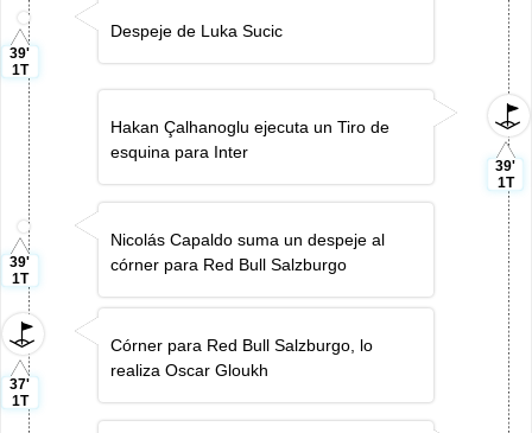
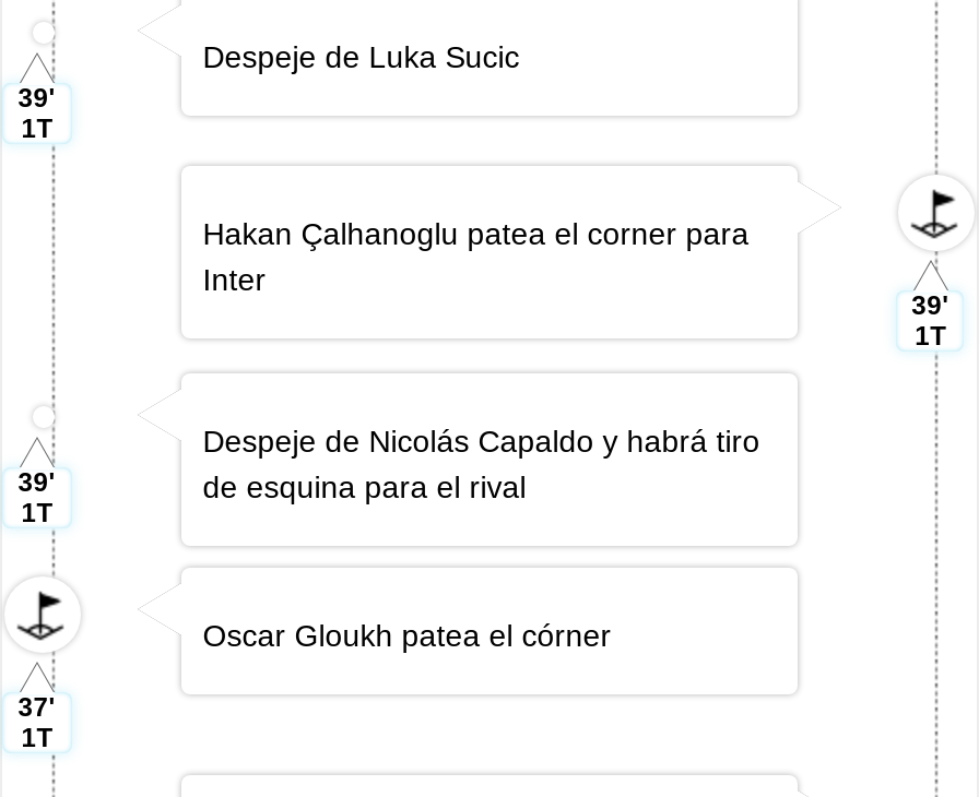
[110,118,389,162] Hakan Çalhanoglu ejecuta un Tiro de | esquina para Inter -> [203,217,749,298] Hakan Çalhanoglu patea el corner para | Inter
[110,231,385,275] Nicolás Capaldo suma un despeje al | córner para Red Bull Salzburgo -> [203,425,760,505] Despeje de Nicolás Capaldo y habrá tiro | de esquina para el rival
[110,336,373,380] Córner para Red Bull Salzburgo, lo | realiza Oscar Gloukh -> [203,619,611,654] Oscar Gloukh patea el córner

